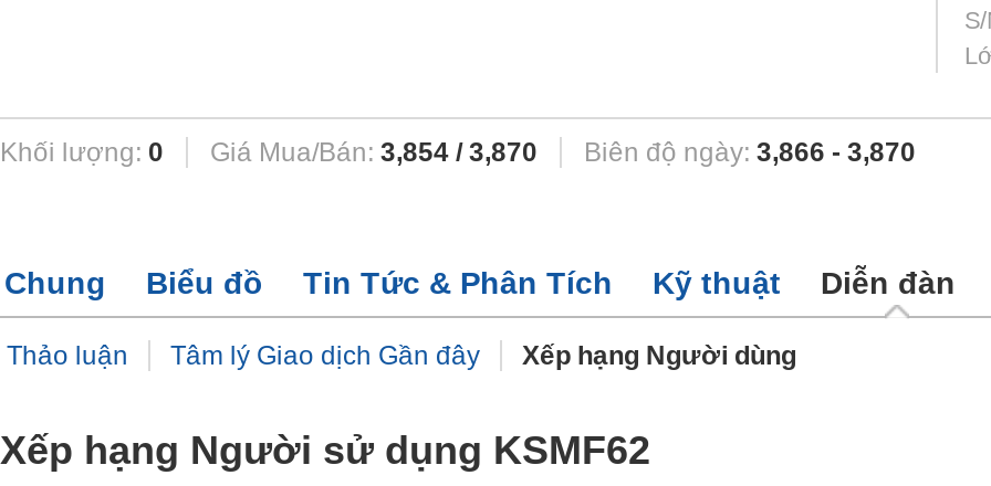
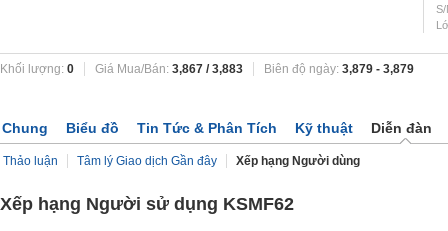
[210,137,538,168] Giá Mua/Bán: 3,854 / 3,870 -> [95,62,243,76] Giá Mua/Bán: 3,867 / 3,883
[584,137,916,168] Biên độ ngày: 3,866 - 3,870 -> [264,62,414,76] Biên độ ngày: 3,879 - 3,879

